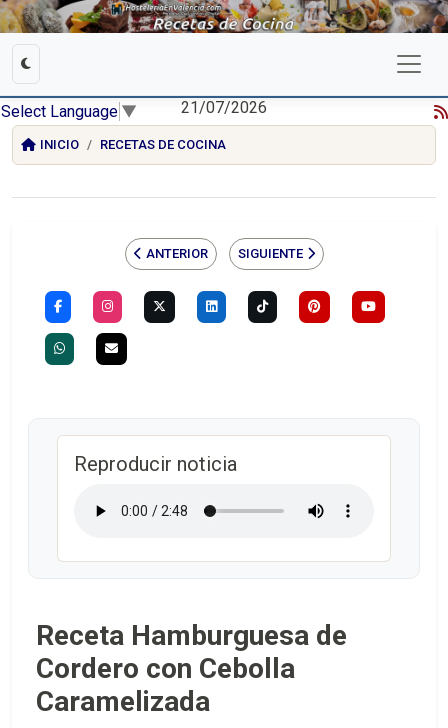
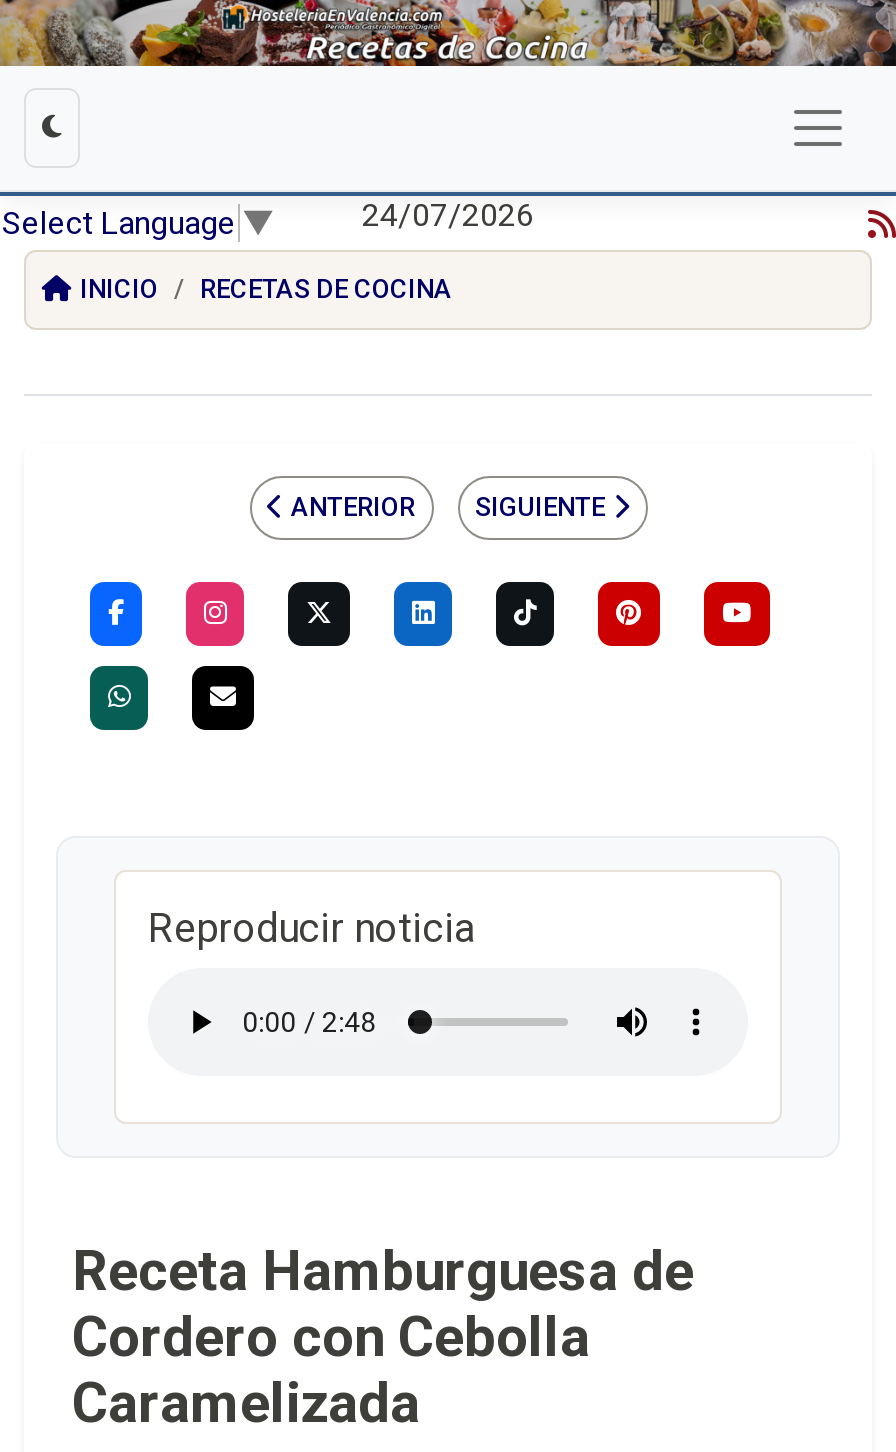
[181,98,267,117] 21/07/2026 -> [362,196,534,234] 24/07/2026

